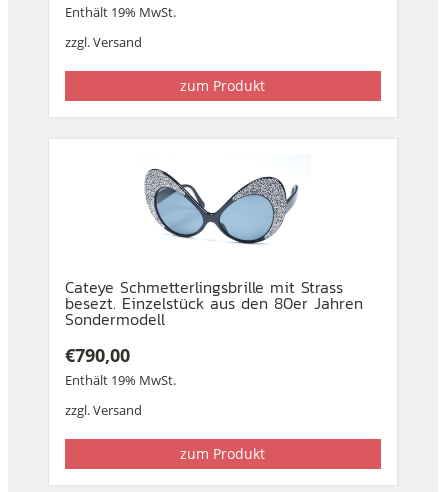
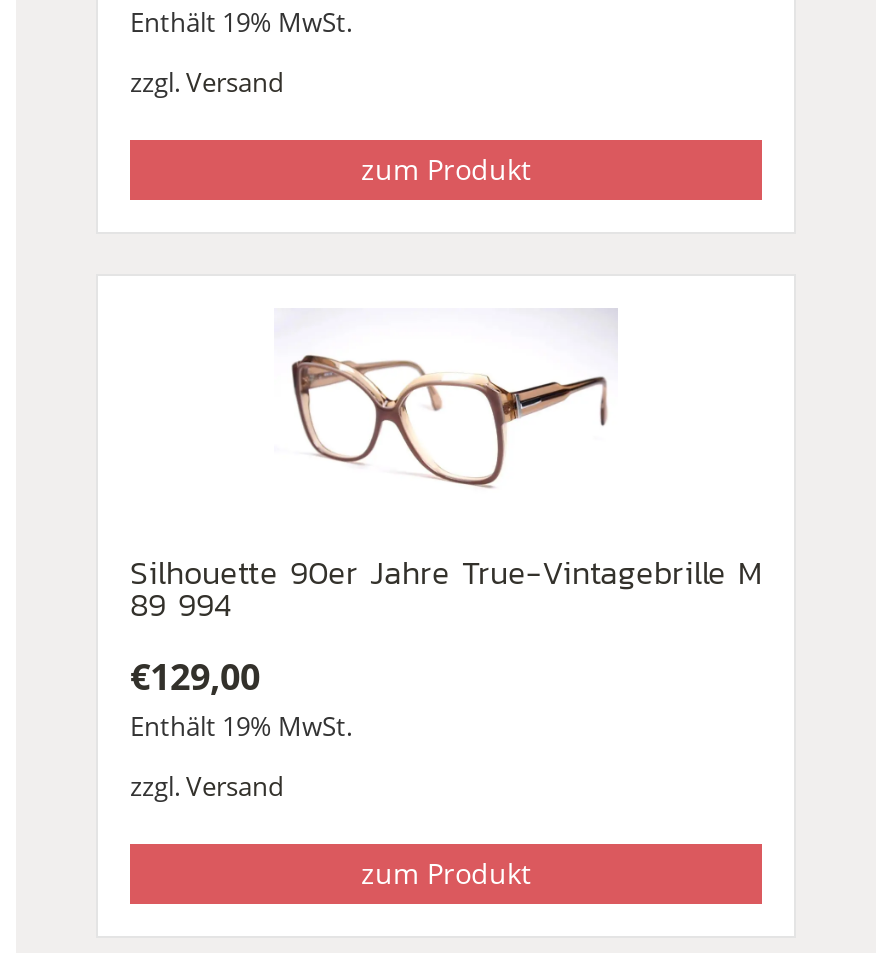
[65,168,363,331] [image] | Cateye Schmetterlingsbrille mit Strass | besezt. Einzelstück aus den 80er Jahren | Sondermodell -> [130,308,762,629] [image] | Silhouette 90er Jahre True-Vintagebrille M | 89 994
[65,343,130,367] €790,00 -> [130,653,260,701] €129,00

